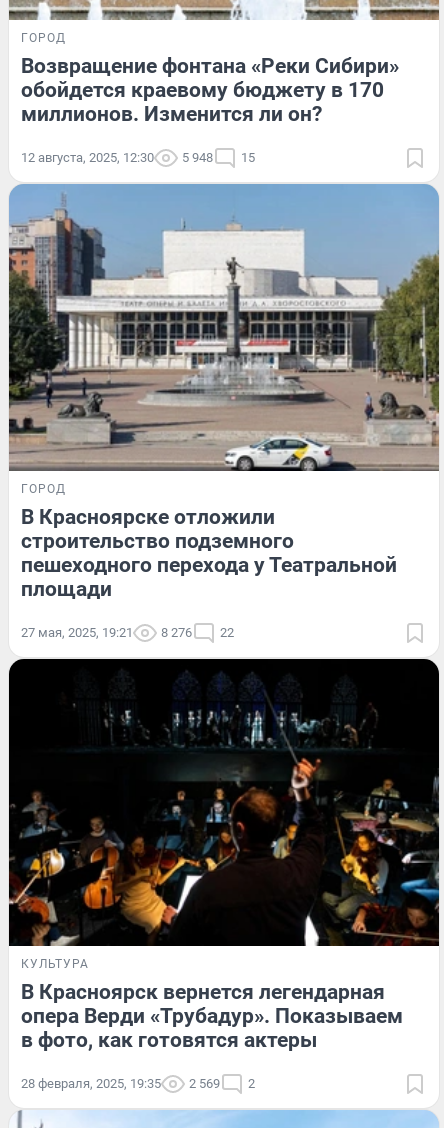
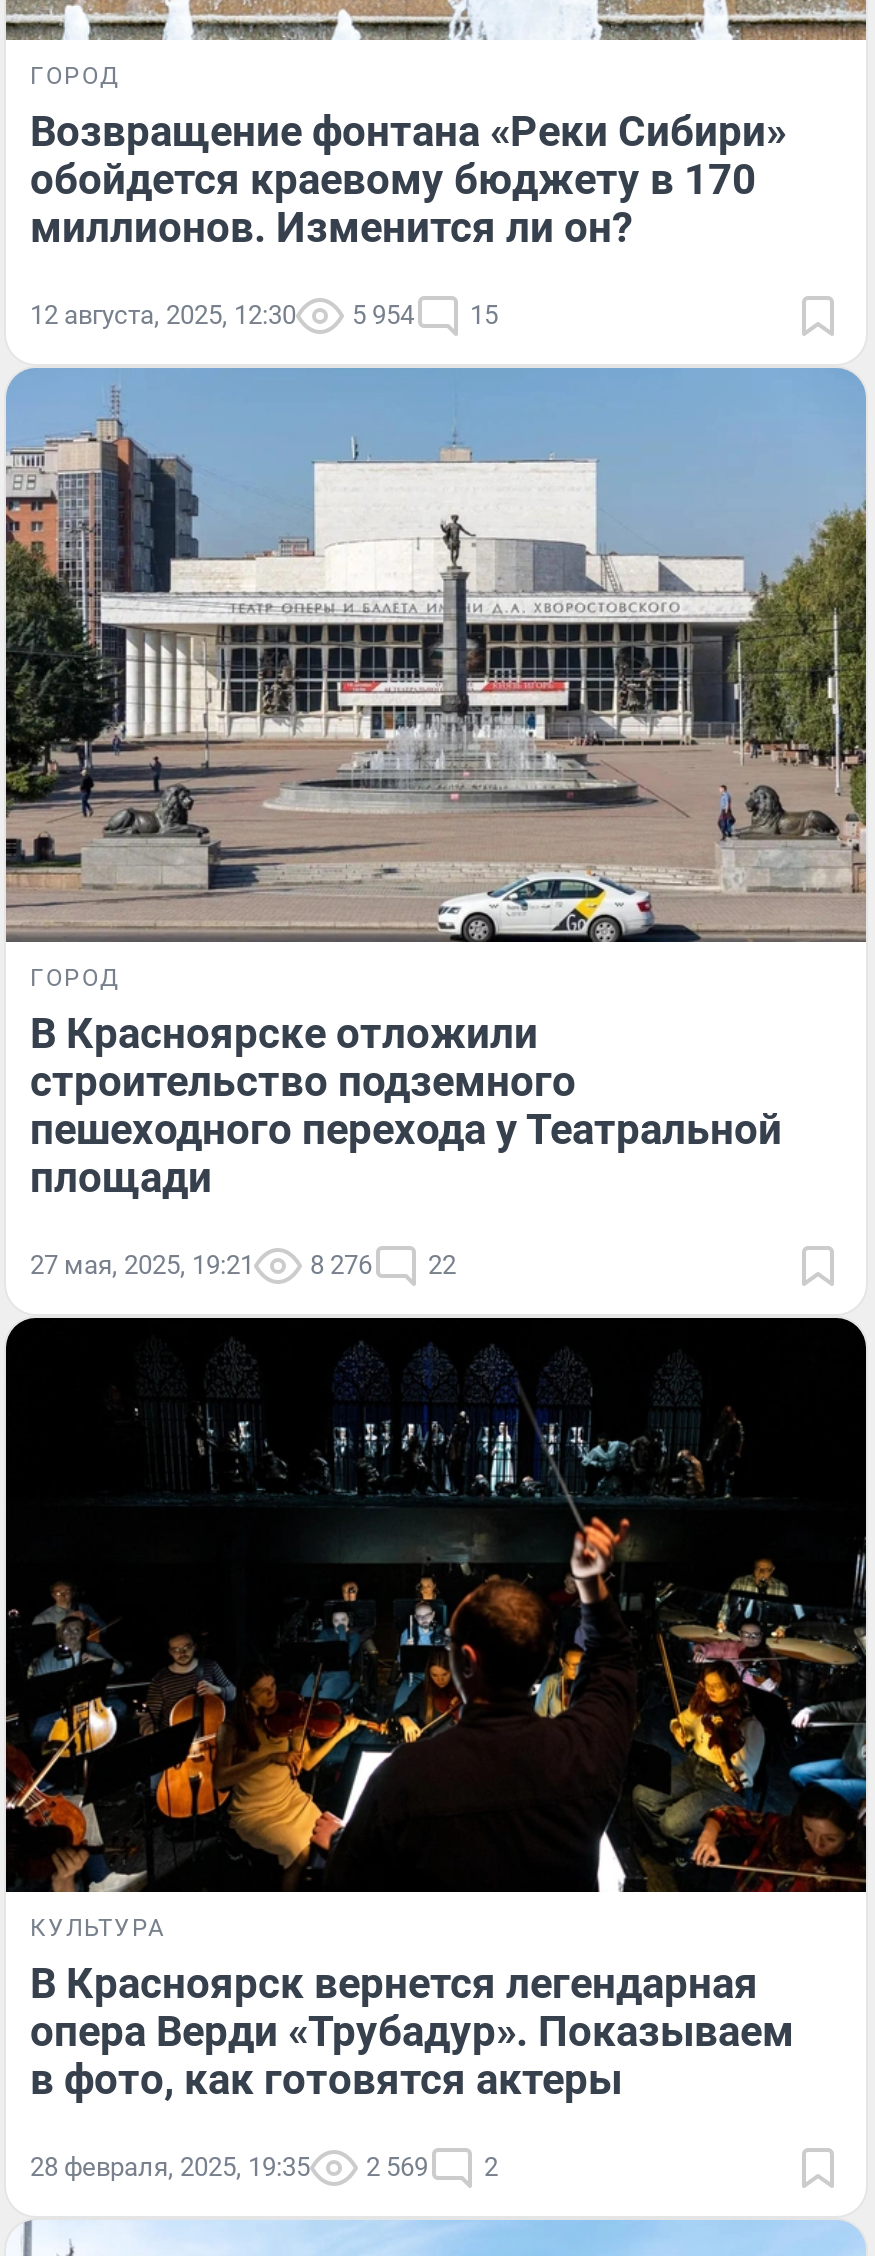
[21,150,255,165] 12 августа, 2025, 12:30 5 948 15 -> [30,301,498,331] 12 августа, 2025, 12:30 5 954 15

